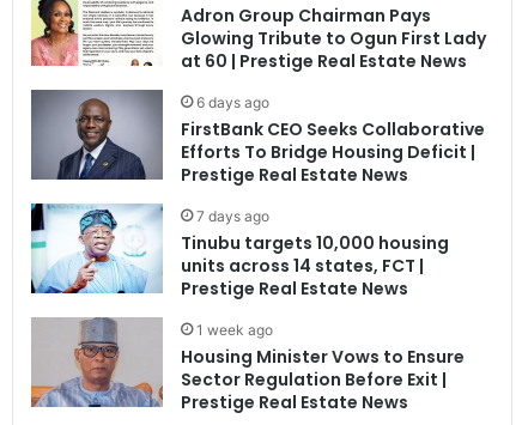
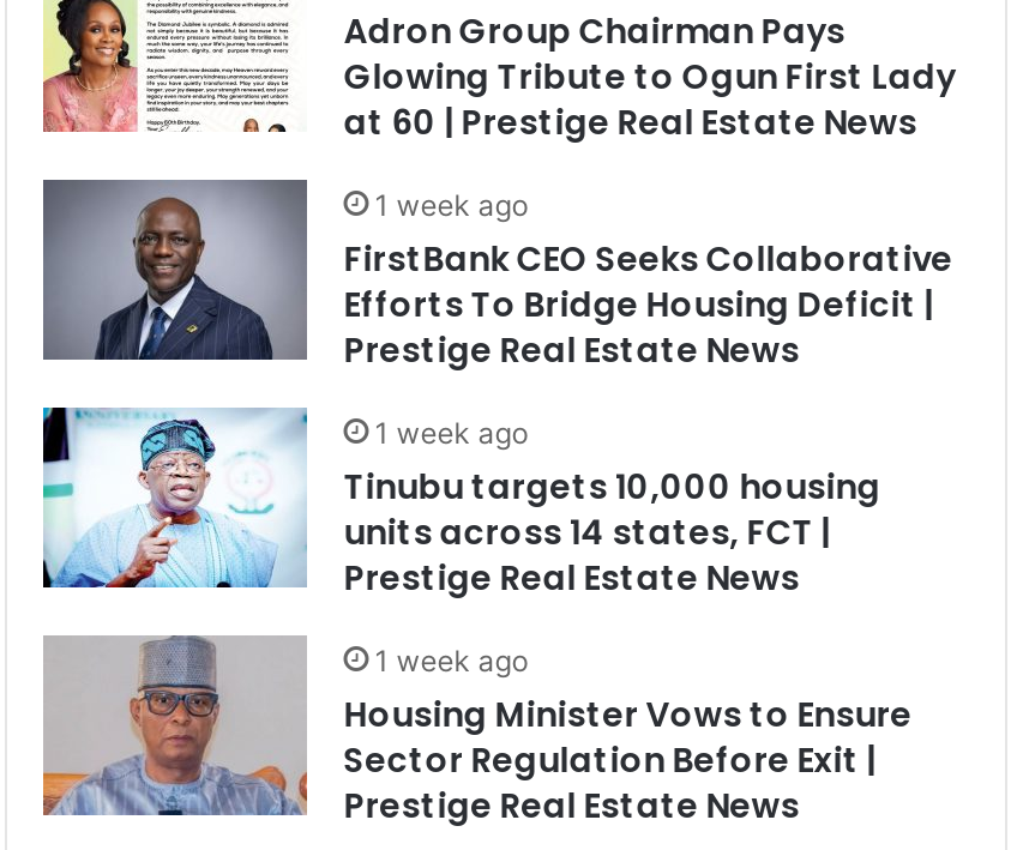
[197,93,270,111] 6 days ago -> [375,187,528,223] 1 week ago
[197,207,270,225] 7 days ago -> [375,414,528,450] 1 week ago

